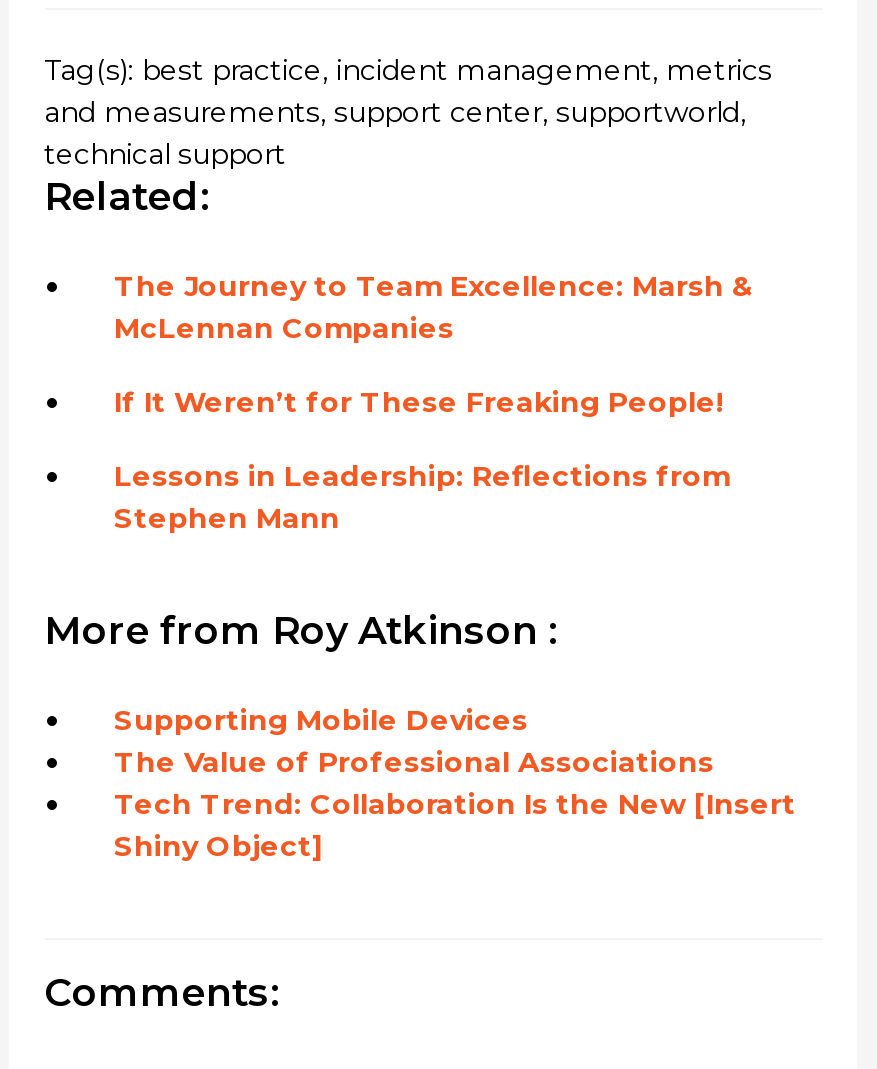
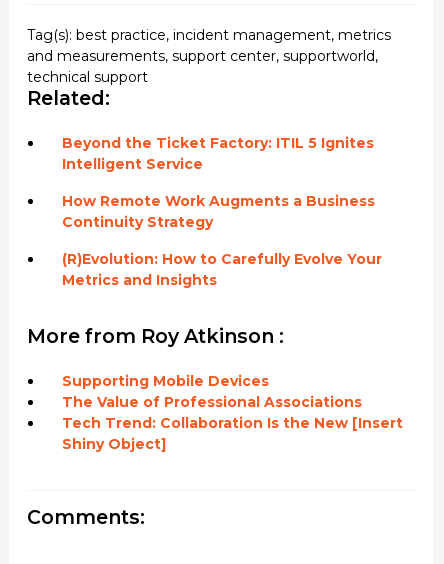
[114,268,754,346] The Journey to Team Excellence: Marsh & | McLennan Companies -> [61,134,373,173] Beyond the Ticket Factory: ITIL 5 Ignites | Intelligent Service
[114,384,724,420] If It Weren’t for These Freaking People! -> [61,192,374,231] How Remote Work Augments a Business | Continuity Strategy
[114,458,730,536] Lessons in Leadership: Reflections from | Stephen Mann -> [61,250,381,289] (R)Evolution: How to Carefully Evolve Your | Metrics and Insights

